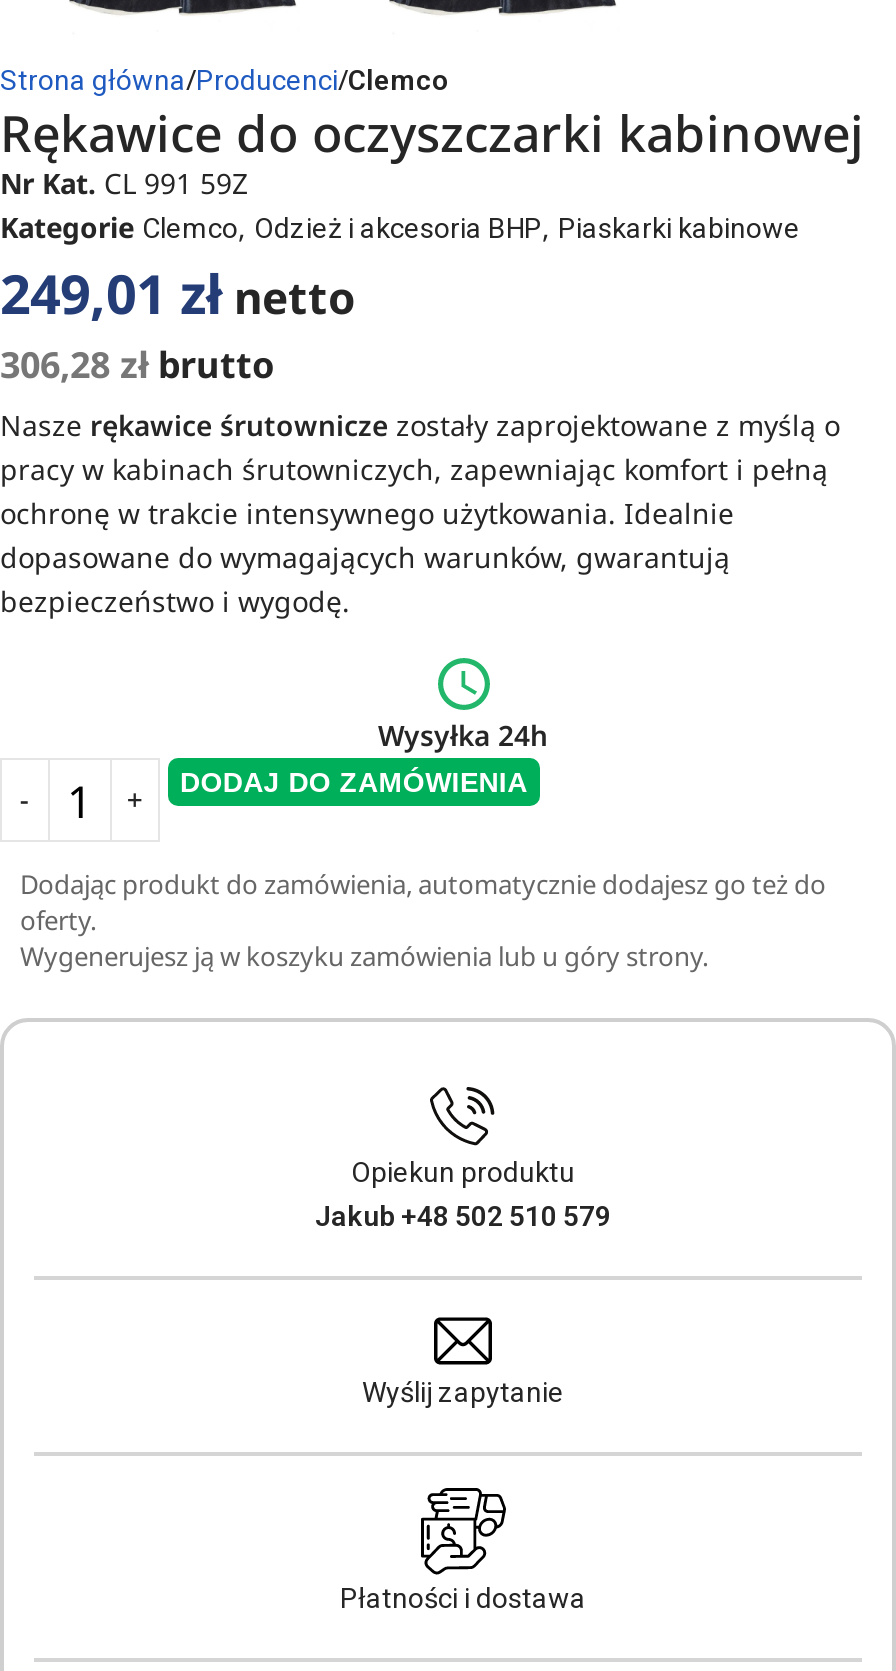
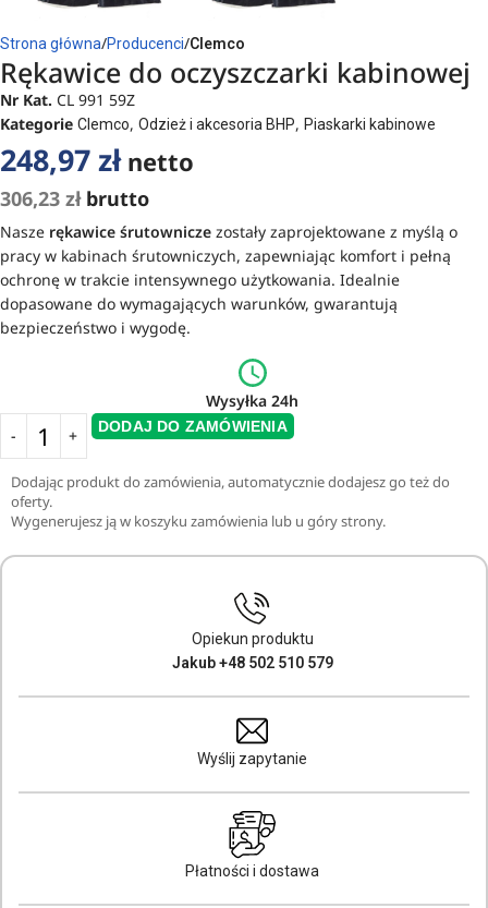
[0,256,356,330] 249,01 zł netto -> [0,140,194,180] 248,97 zł netto
[0,340,274,388] 306,28 zł brutto -> [0,185,149,211] 306,23 zł brutto

